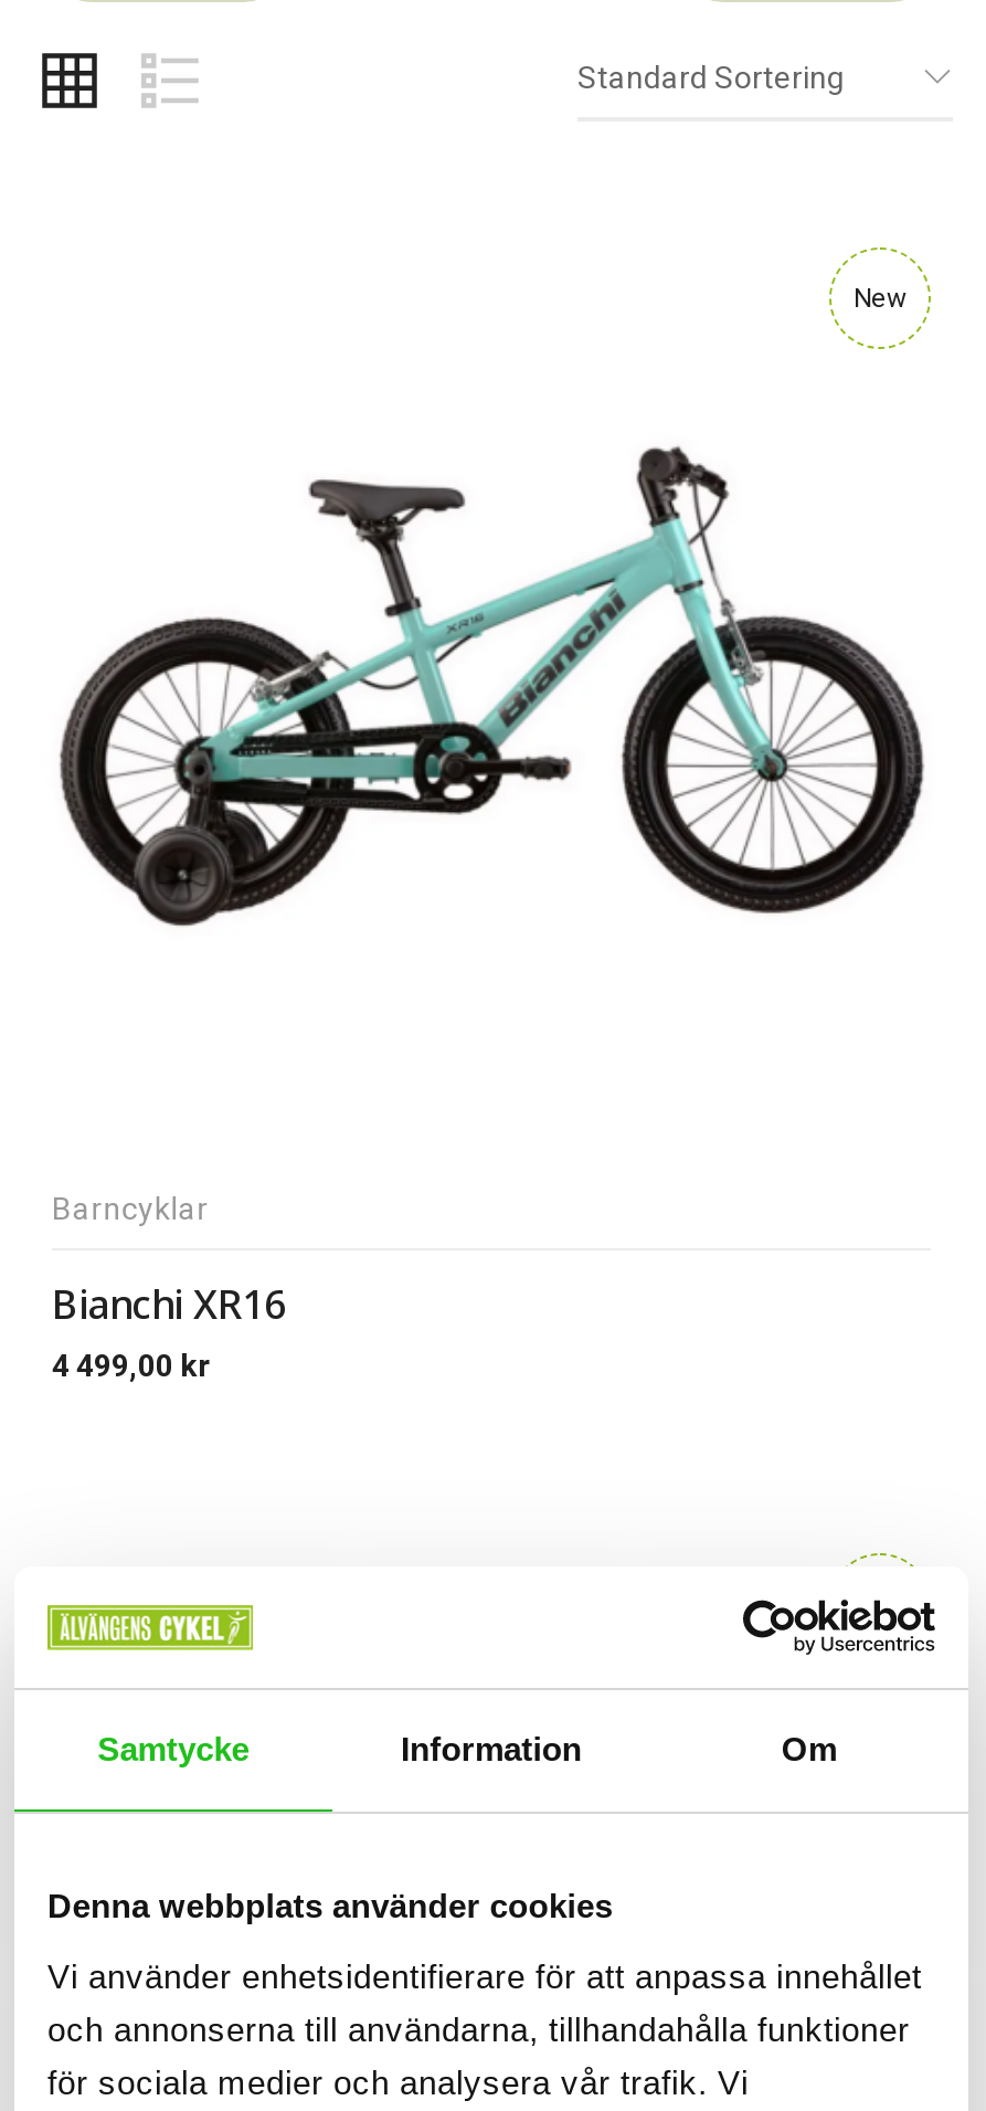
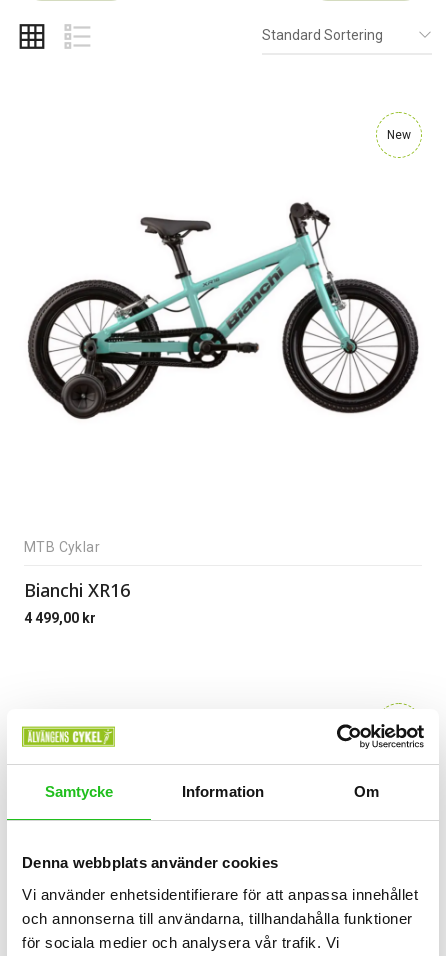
[52,1191,209,1226] Barncyklar -> [24,539,100,555] MTB Cyklar

